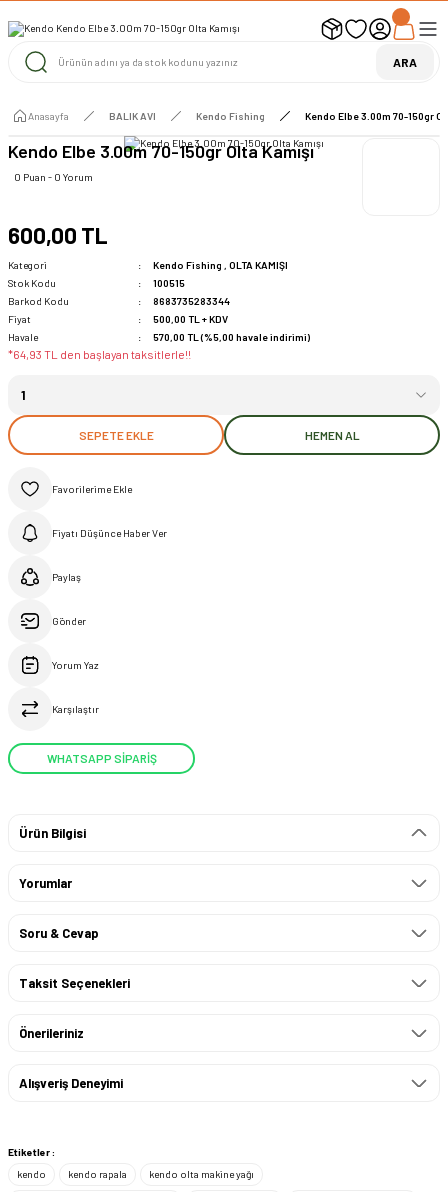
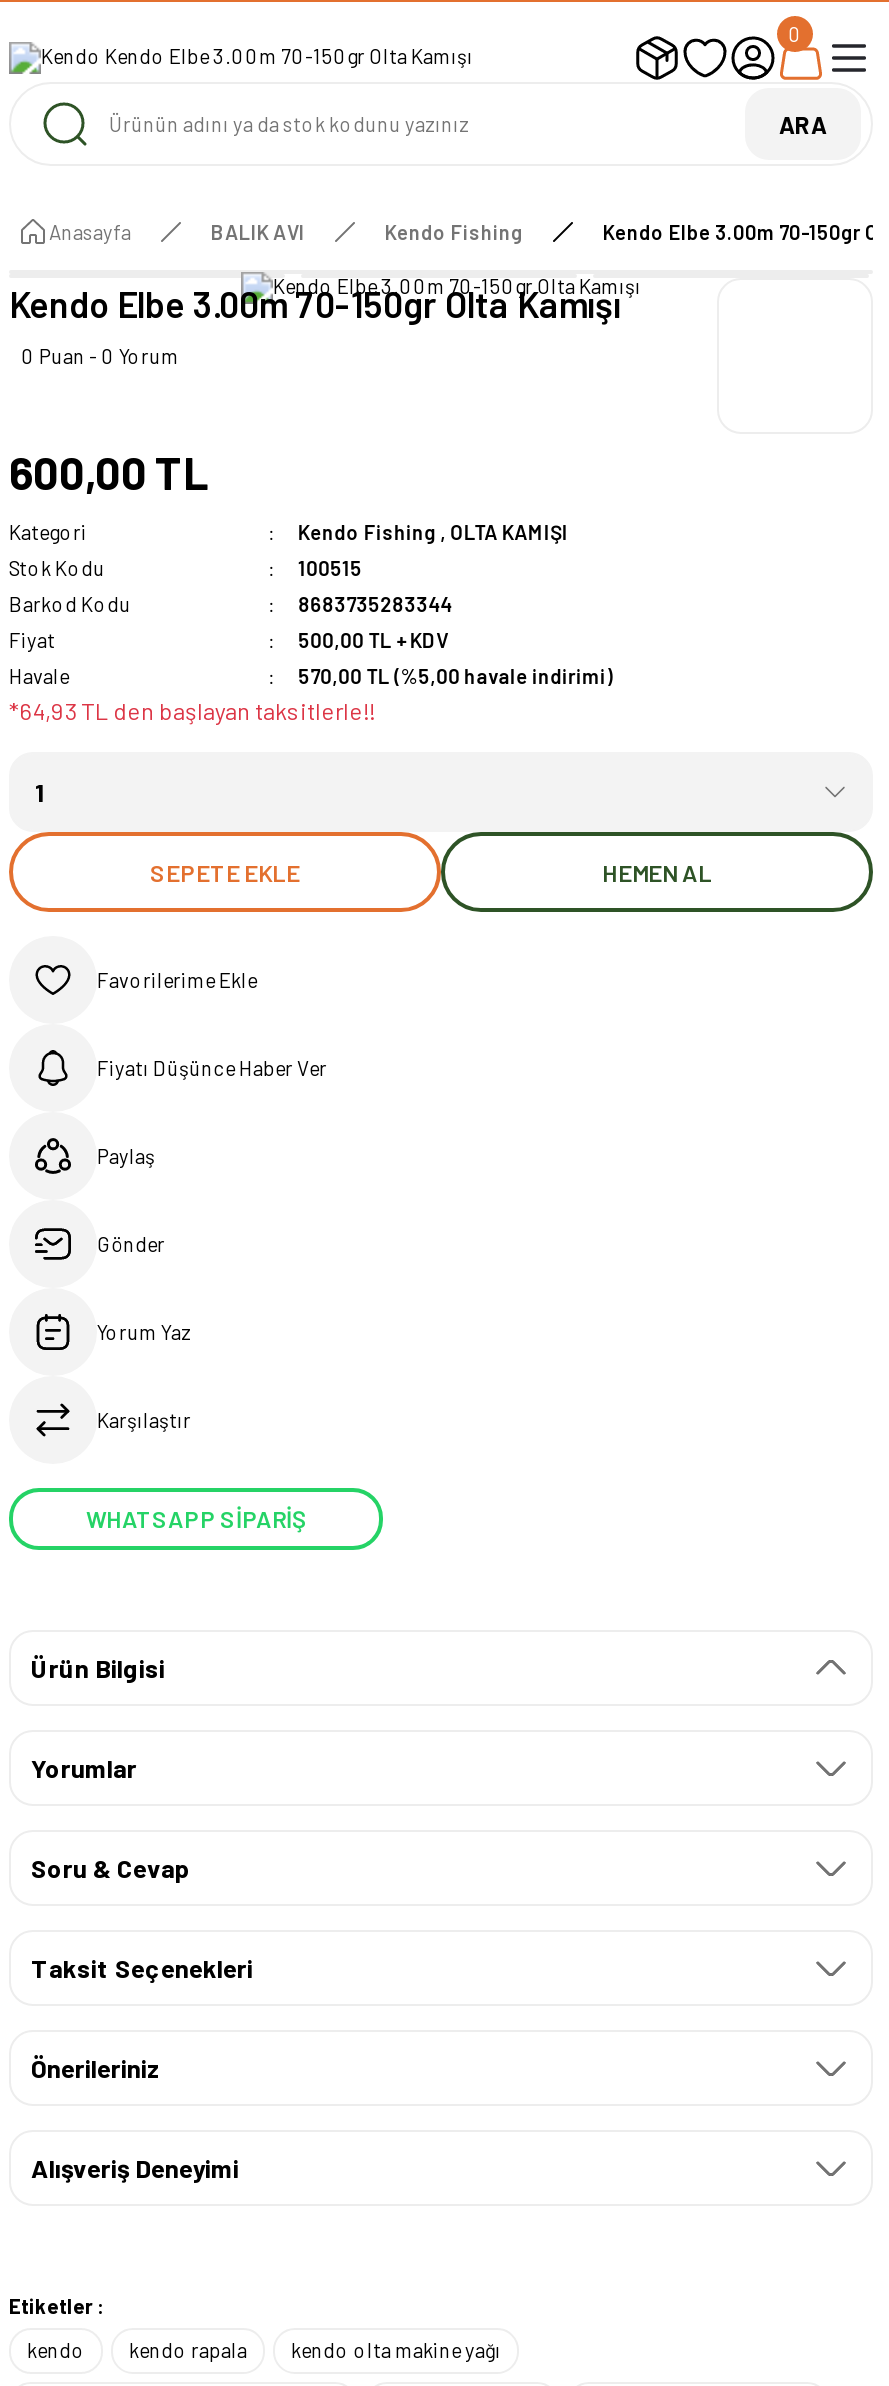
none -> [788,21,802,45] 0

